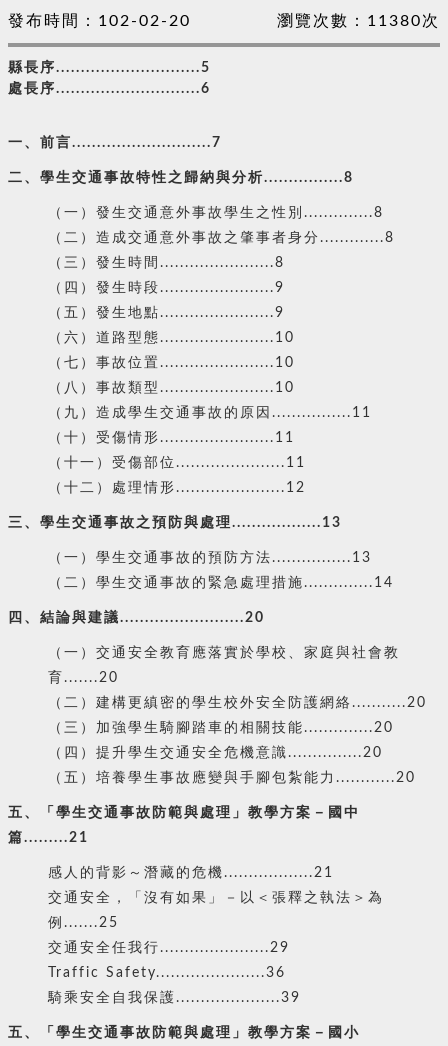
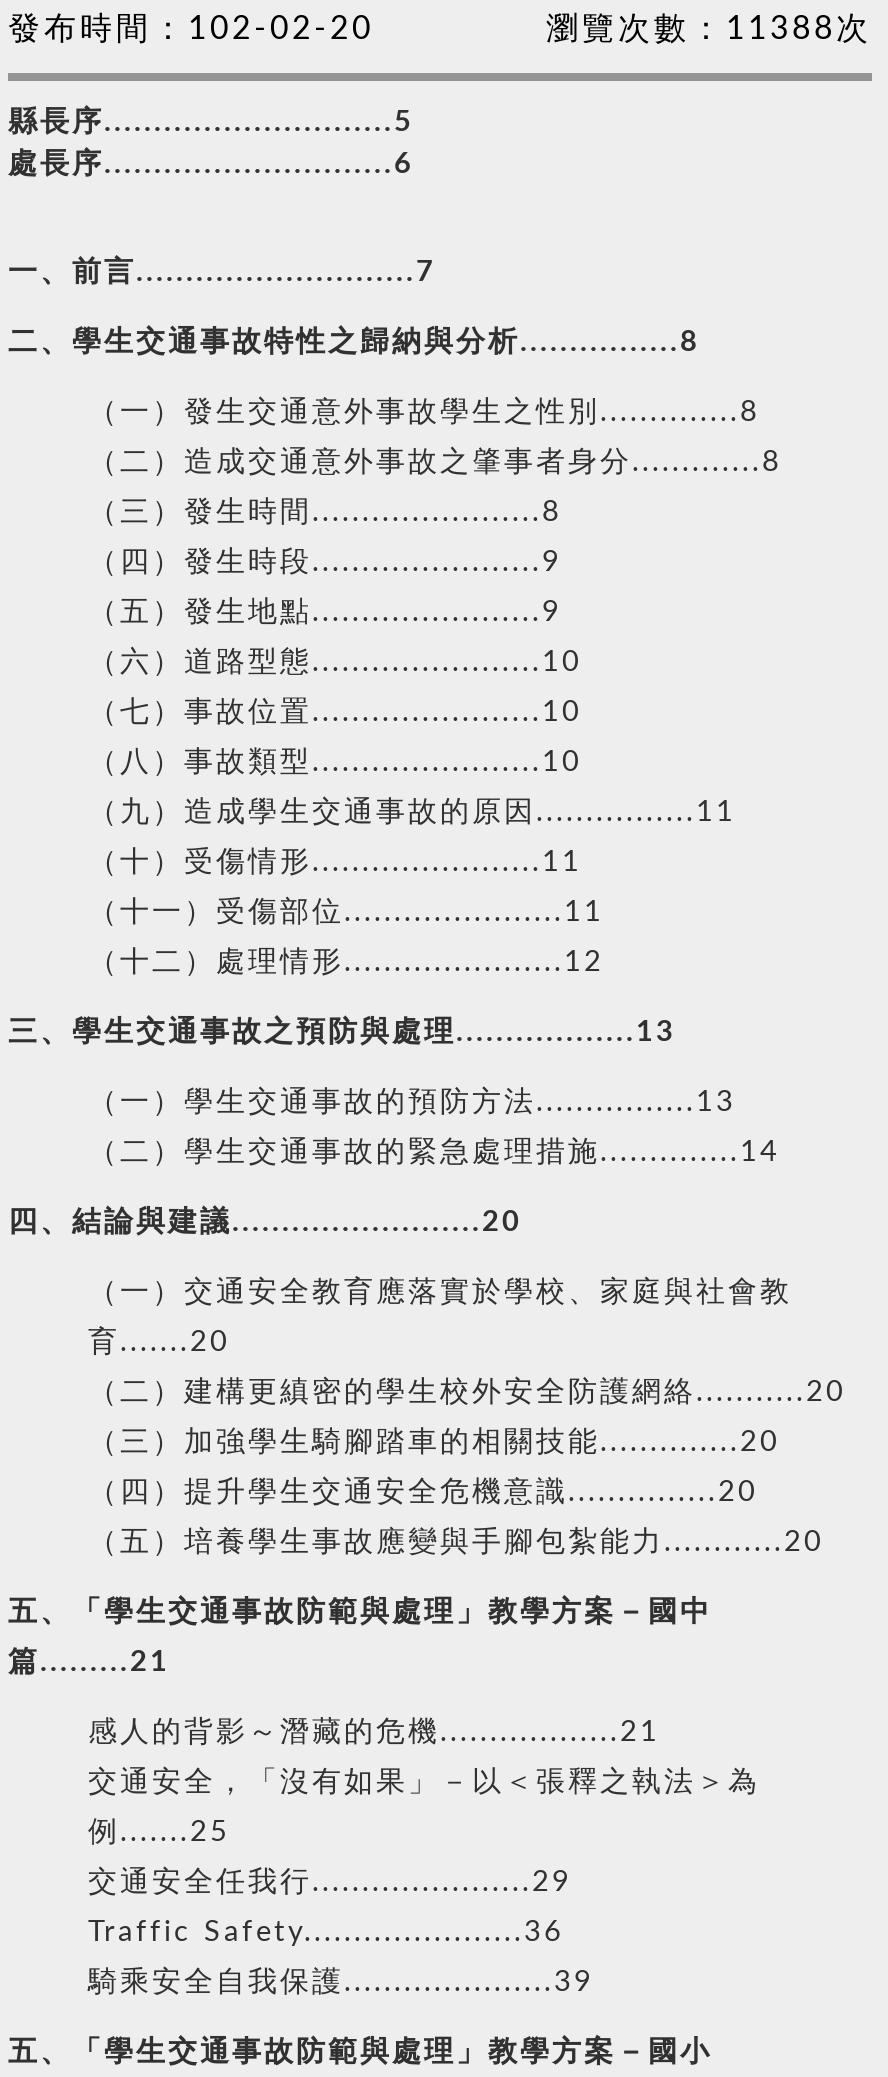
[277,13,440,29] 瀏覽次數：11380次 -> [546,13,872,45] 瀏覽次數：11388次

